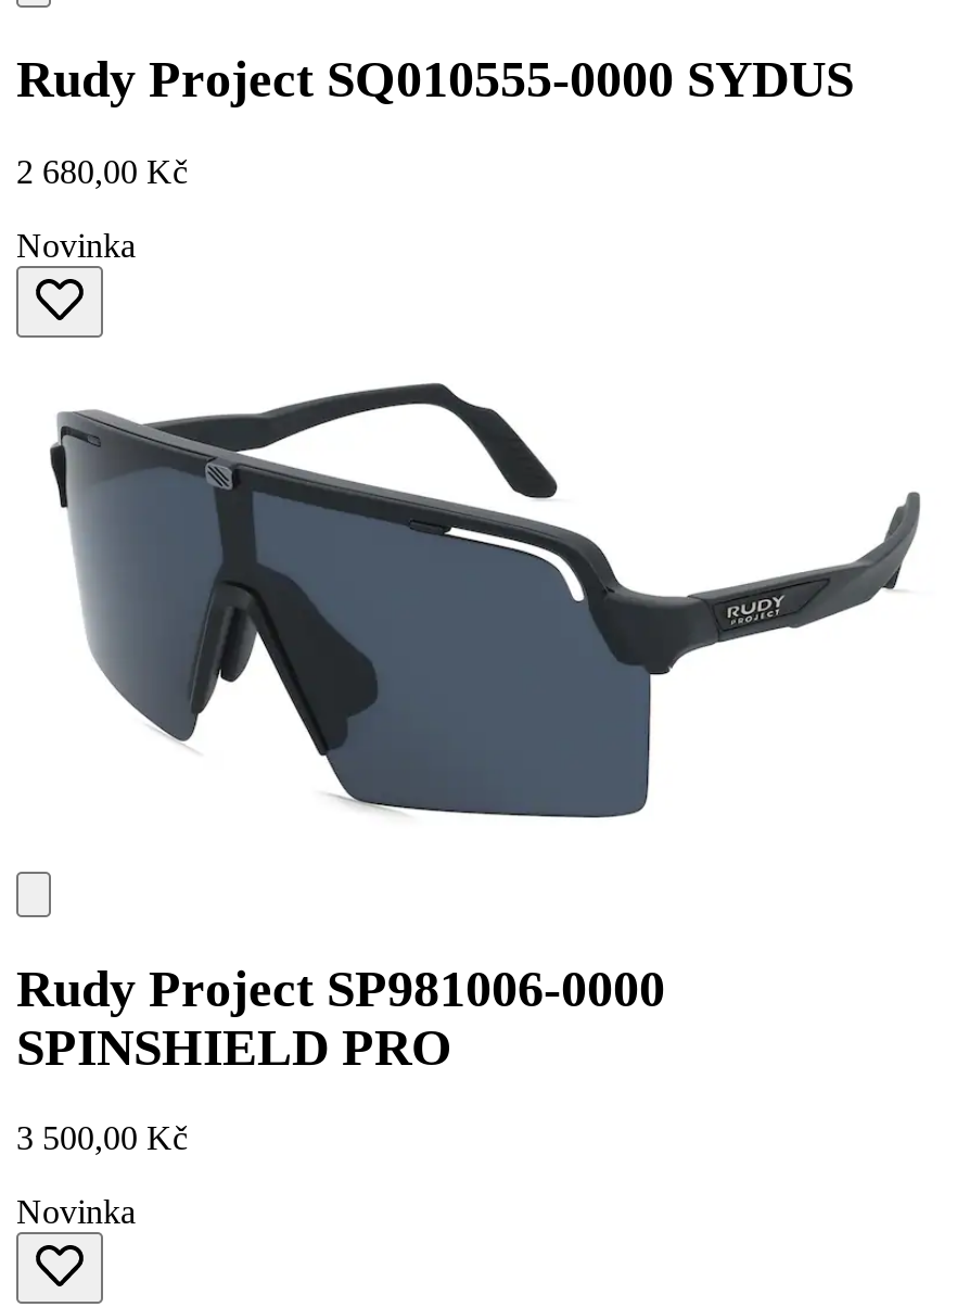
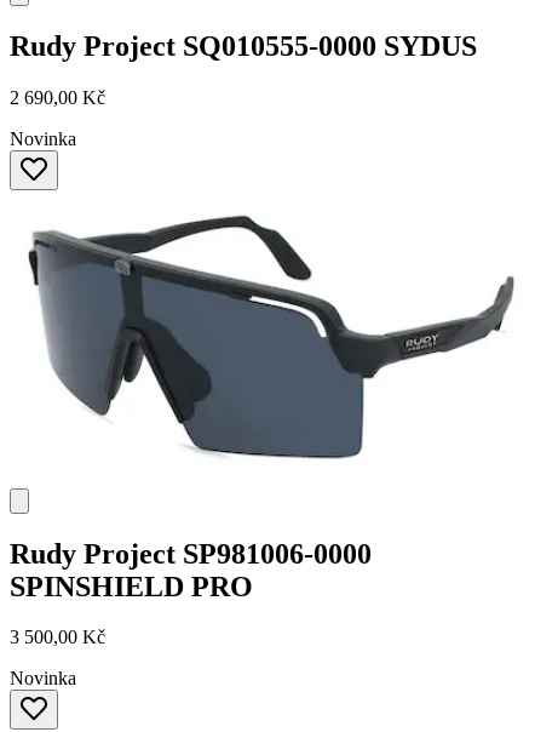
[16,153,188,190] 2 680,00 Kč -> [10,87,105,108] 2 690,00 Kč

